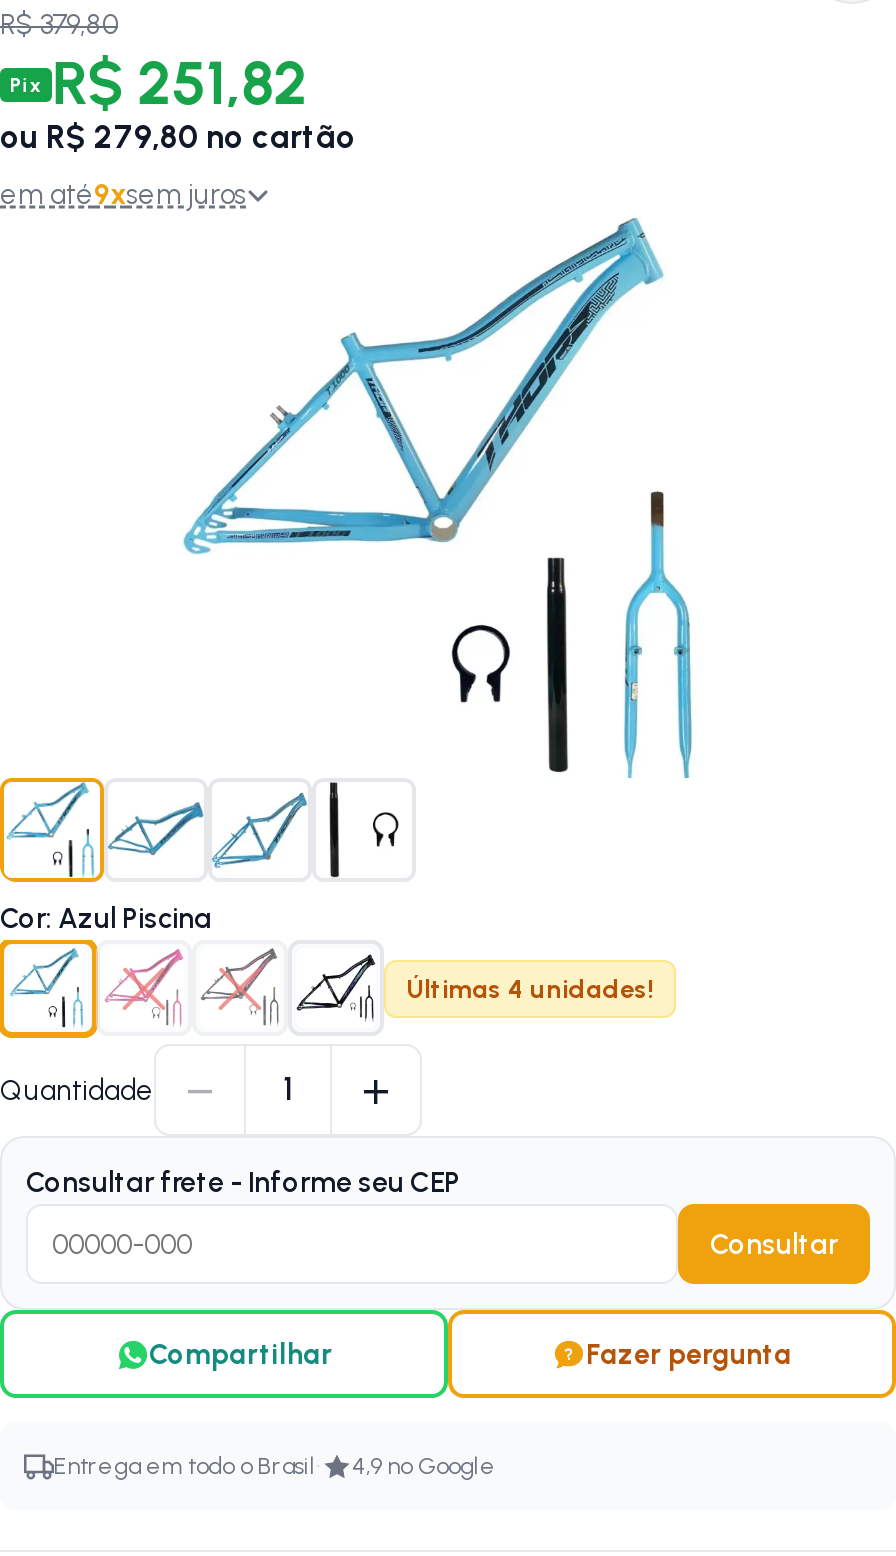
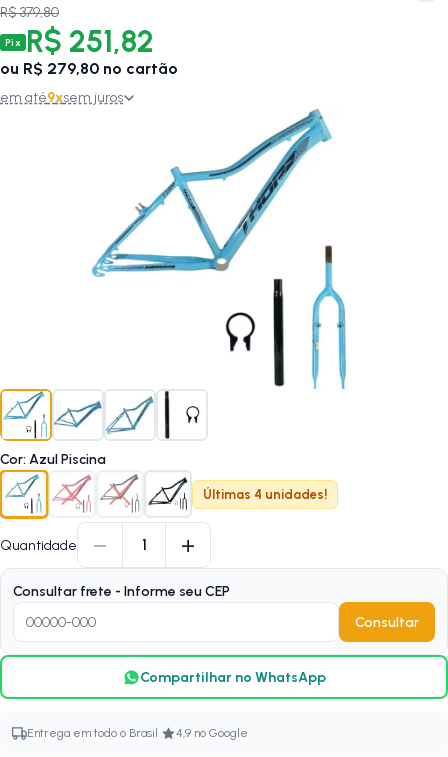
[149,1337,792,1371] Compartilhar | Fazer pergunta -> [139,668,325,685] Compartilhar no WhatsApp

